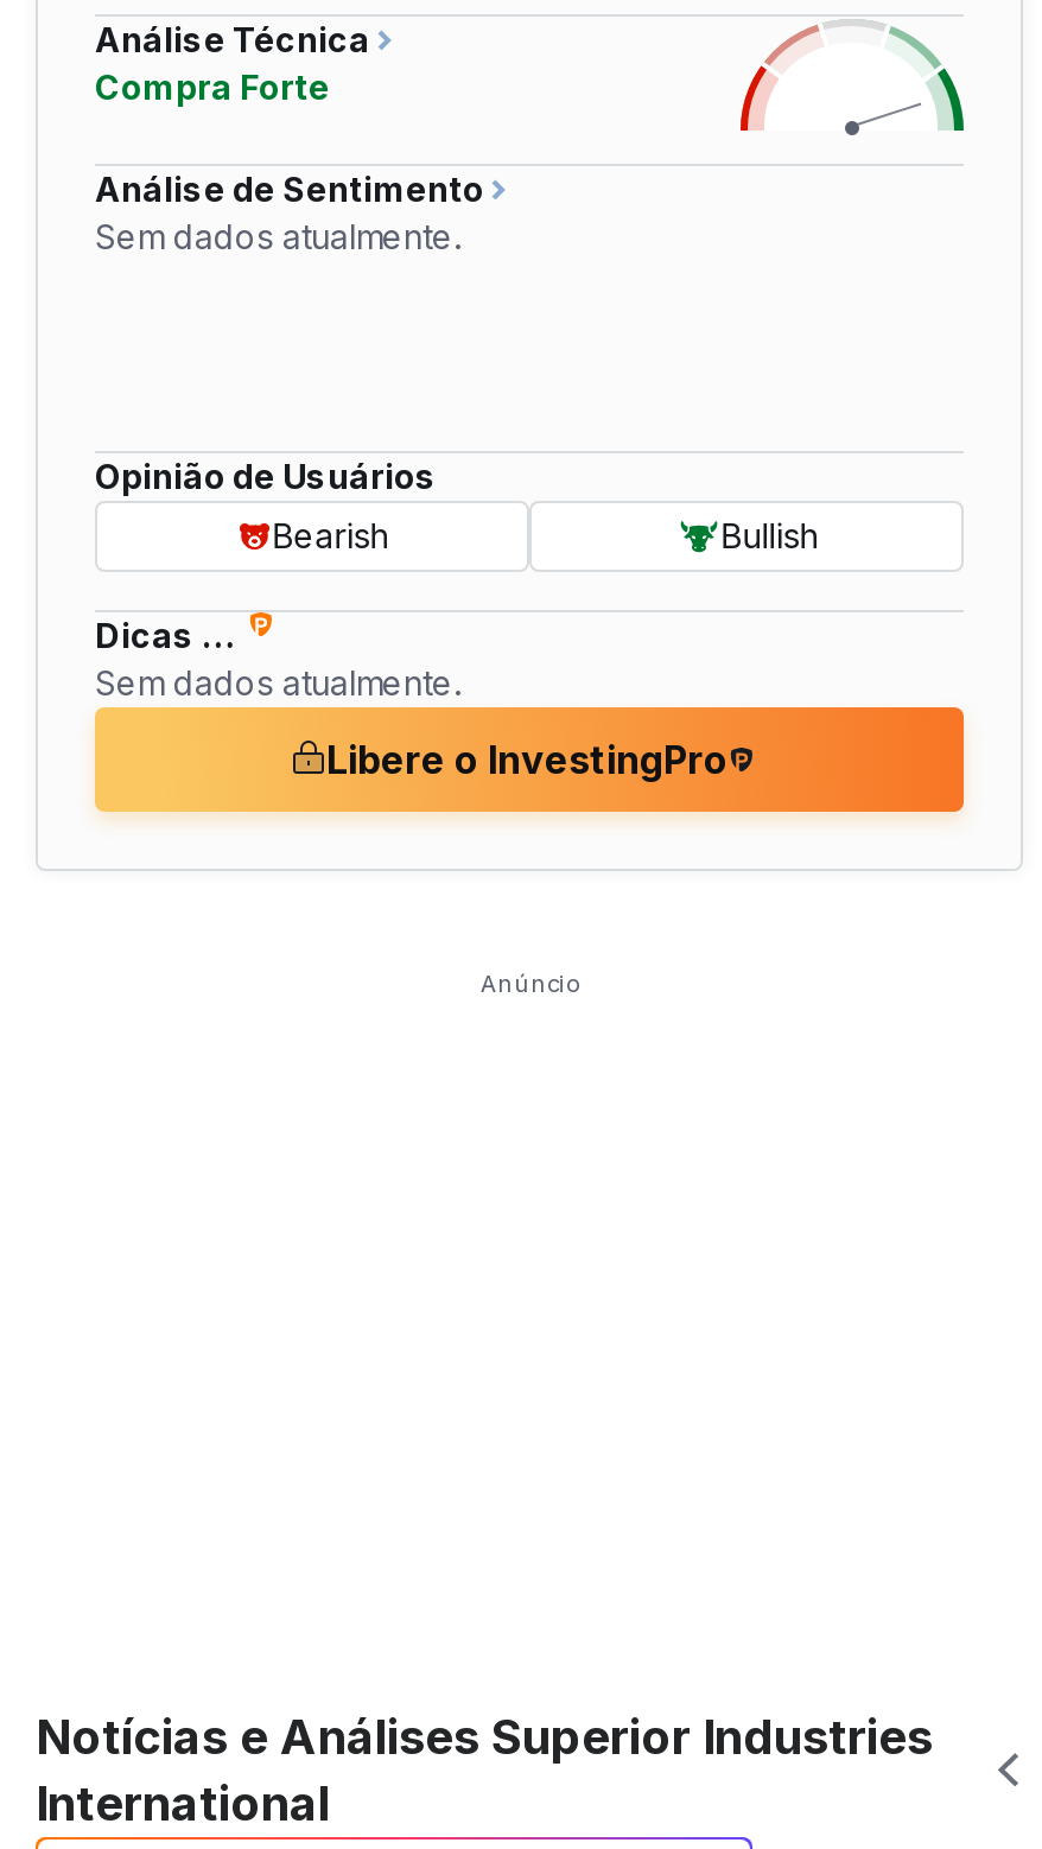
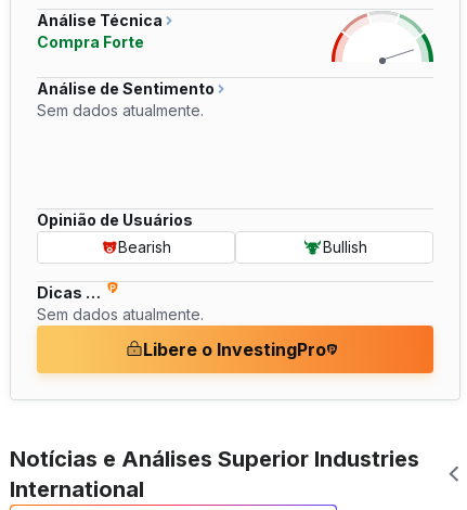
[481,968,578,996] Anúncio -> none

